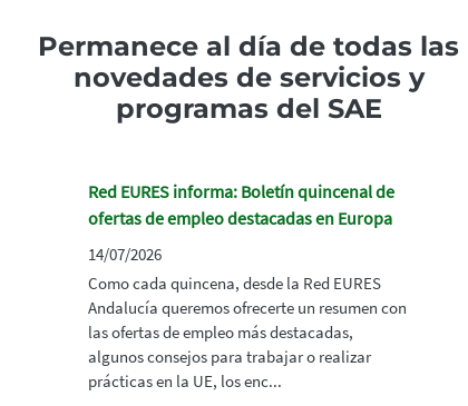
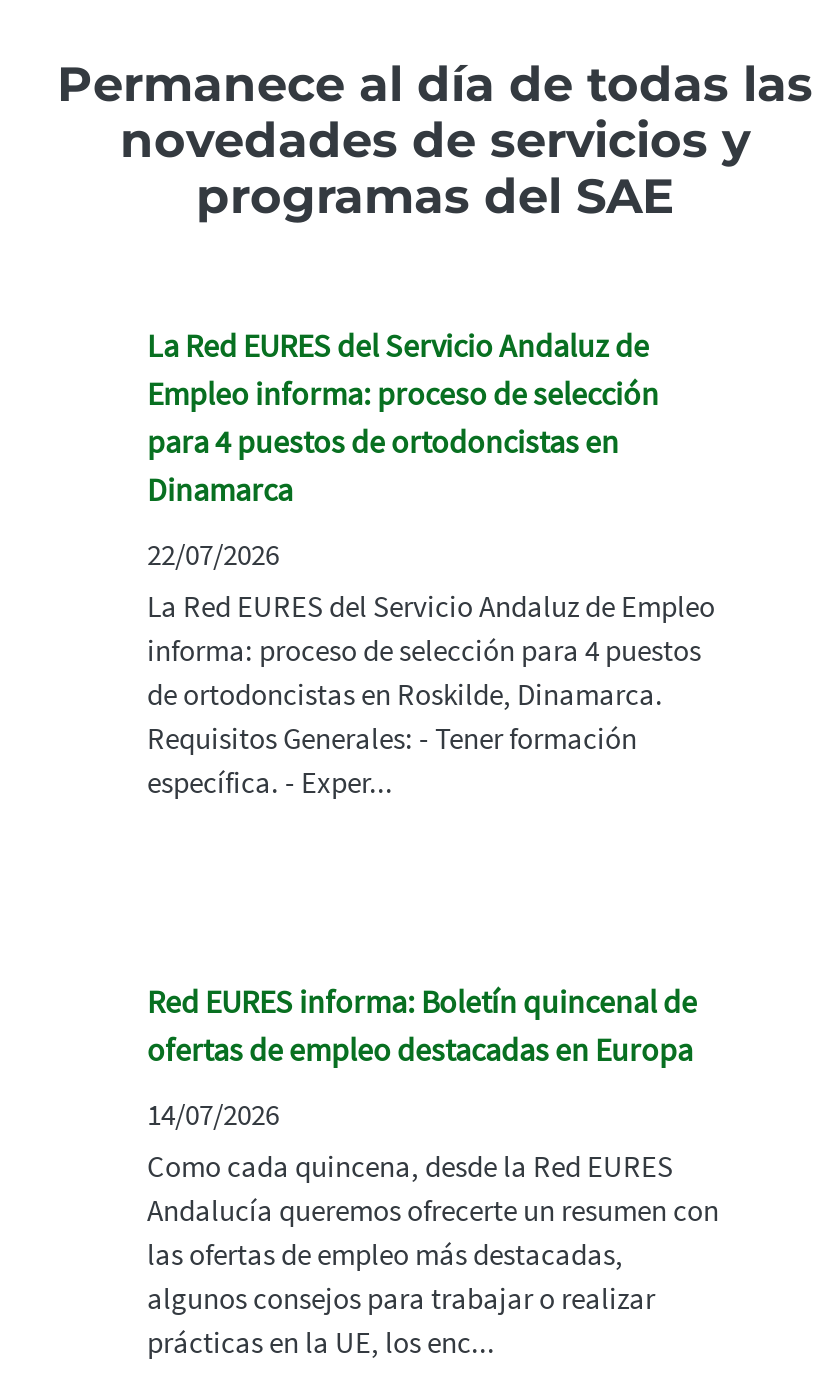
none -> [147,325,715,801] La Red EURES del Servicio Andaluz de | Empleo informa: proceso de selección | para 4 puestos de ortodoncistas en | Dinamarca | 22/07/2026 | La Red EURES del Servicio Andaluz de Empleo | informa: proceso de selección para 4 puestos | de ortodoncistas en Roskilde, Dinamarca. | Requisitos Generales: - Tener formación | específica. - Exper...

